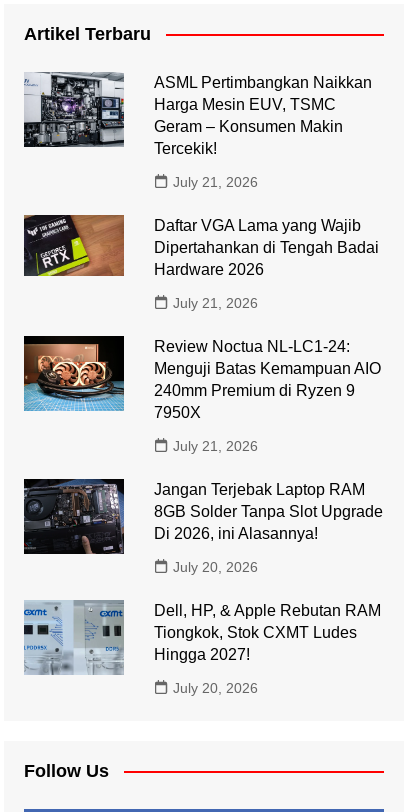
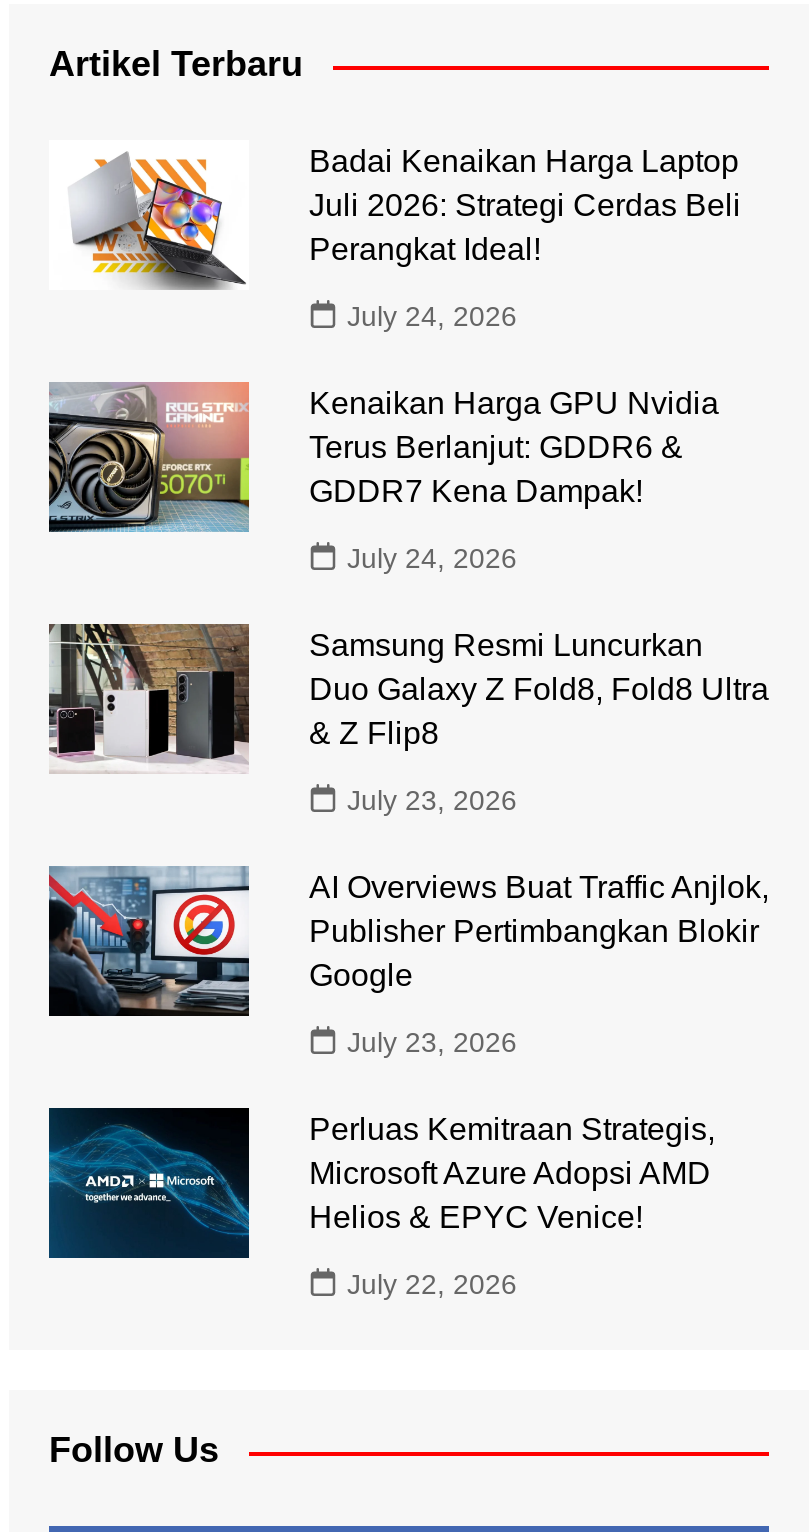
[23,72,372,157] [image] | ASML Pertimbangkan Naikkan | Harga Mesin EUV, TSMC | Geram – Konsumen Makin | Tercekik! -> [49,140,741,290] [image] | Badai Kenaikan Harga Laptop | Juli 2026: Strategi Cerdas Beli | Perangkat Ideal!
[173,174,258,190] July 21, 2026 -> [347,300,517,332] July 24, 2026
[23,214,379,278] [image] | Daftar VGA Lama yang Wajib | Dipertahankan di Tengah Badai | Hardware 2026 -> [49,380,719,534] [image] | Kenaikan Harga GPU Nvidia | Terus Berlanjut: GDDR6 & | GDDR7 Kena Dampak!
[173,295,258,311] July 21, 2026 -> [347,542,517,574] July 24, 2026
[23,335,381,421] [image] | Review Noctua NL-LC1-24: | Menguji Batas Kemampuan AIO | 240mm Premium di Ryzen 9 | 7950X -> [49,622,769,774] [image] | Samsung Resmi Luncurkan | Duo Galaxy Z Fold8, Fold8 Ultra | & Z Flip8
[173,438,258,454] July 21, 2026 -> [347,784,517,816] July 23, 2026
[24,478,383,555] [image] | Jangan Terjebak Laptop RAM | 8GB Solder Tanpa Slot Upgrade | Di 2026, ini Alasannya! -> [47,866,769,1016] [image] | AI Overviews Buat Traffic Anjlok, | Publisher Pertimbangkan Blokir | Google
[173,559,258,575] July 20, 2026 -> [347,1026,517,1058] July 23, 2026
[23,600,381,675] [image] | Dell, HP, & Apple Rebutan RAM | Tiongkok, Stok CXMT Ludes | Hingga 2027! -> [47,1108,715,1260] [image] | Perluas Kemitraan Strategis, | Microsoft Azure Adopsi AMD | Helios & EPYC Venice!
[173,680,258,696] July 20, 2026 -> [347,1268,517,1300] July 22, 2026

